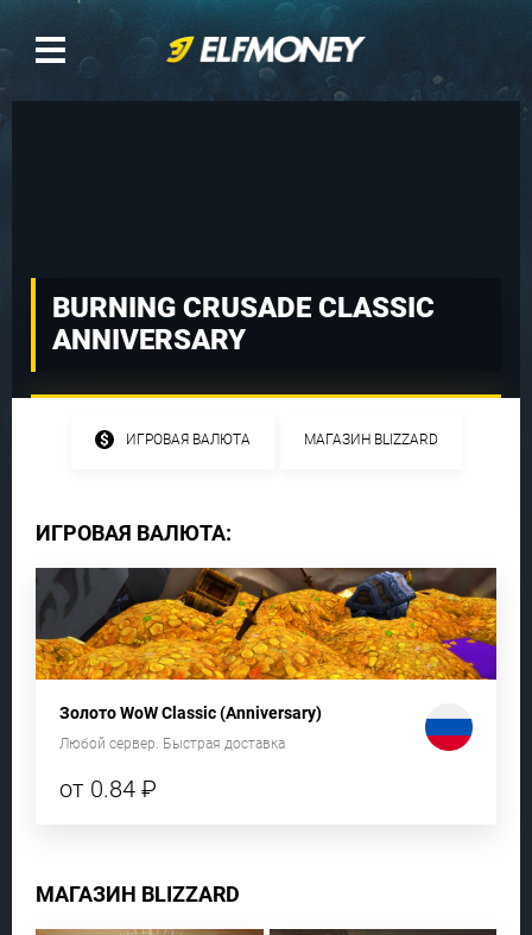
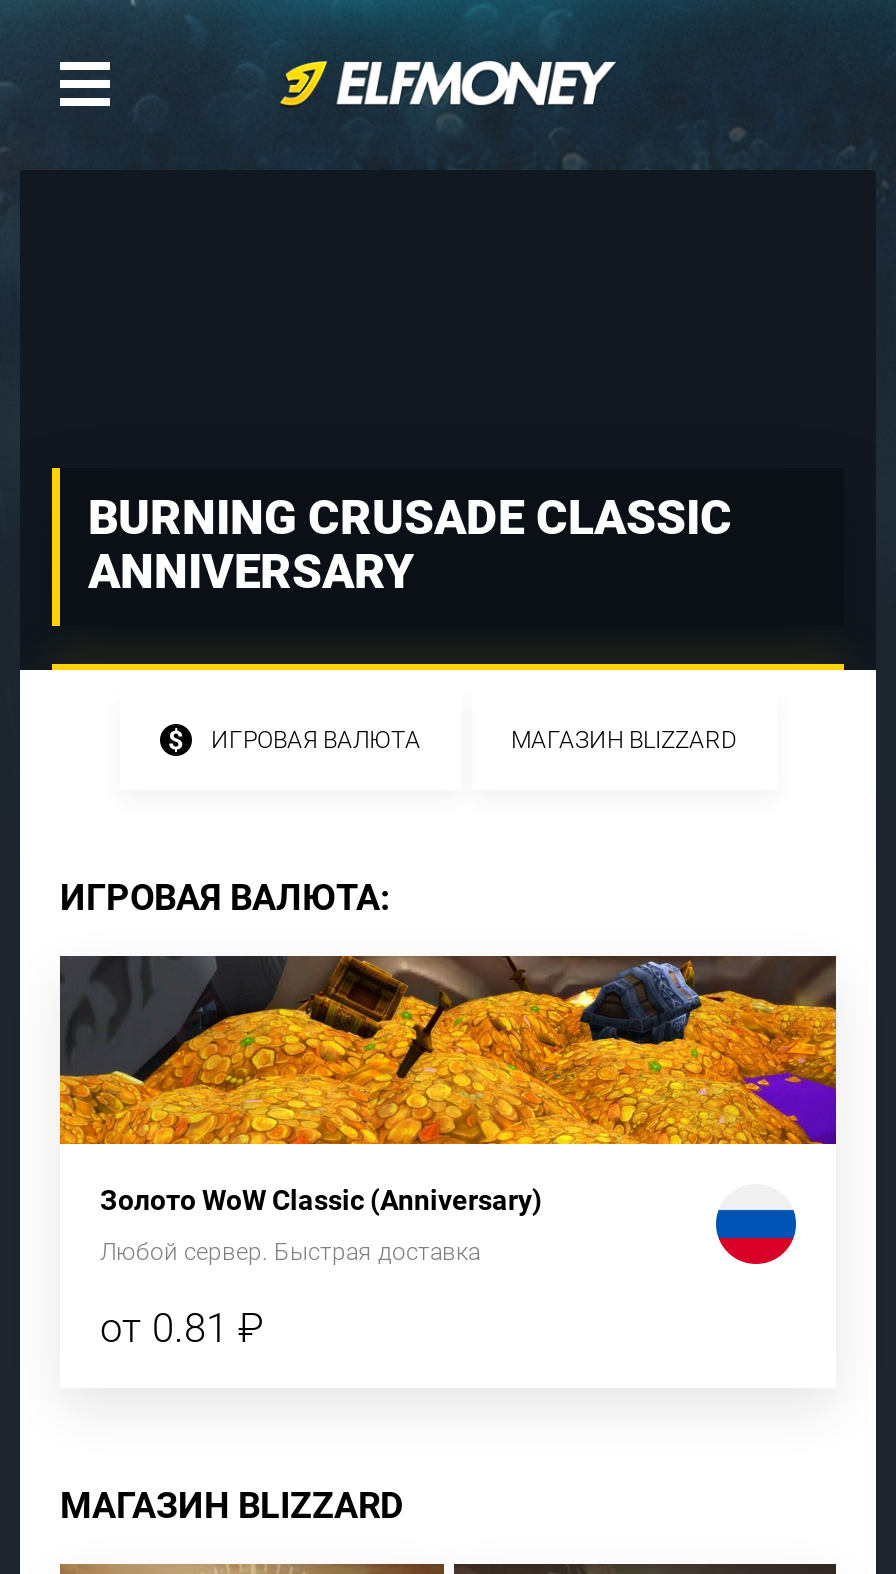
[59,774,157,803] от 0.84 ₽ -> [100,1303,264,1351] от 0.81 ₽

